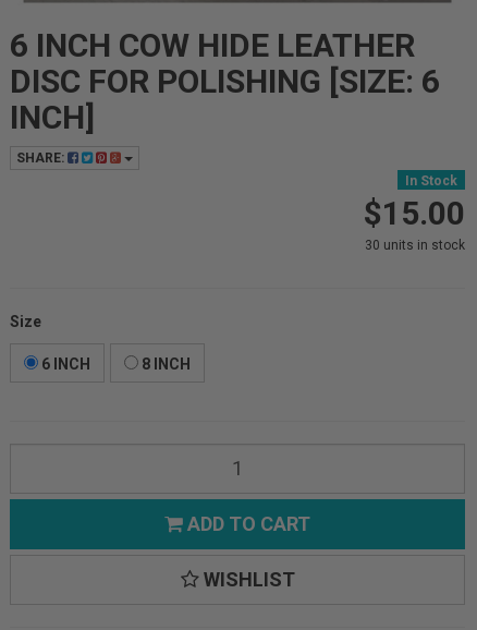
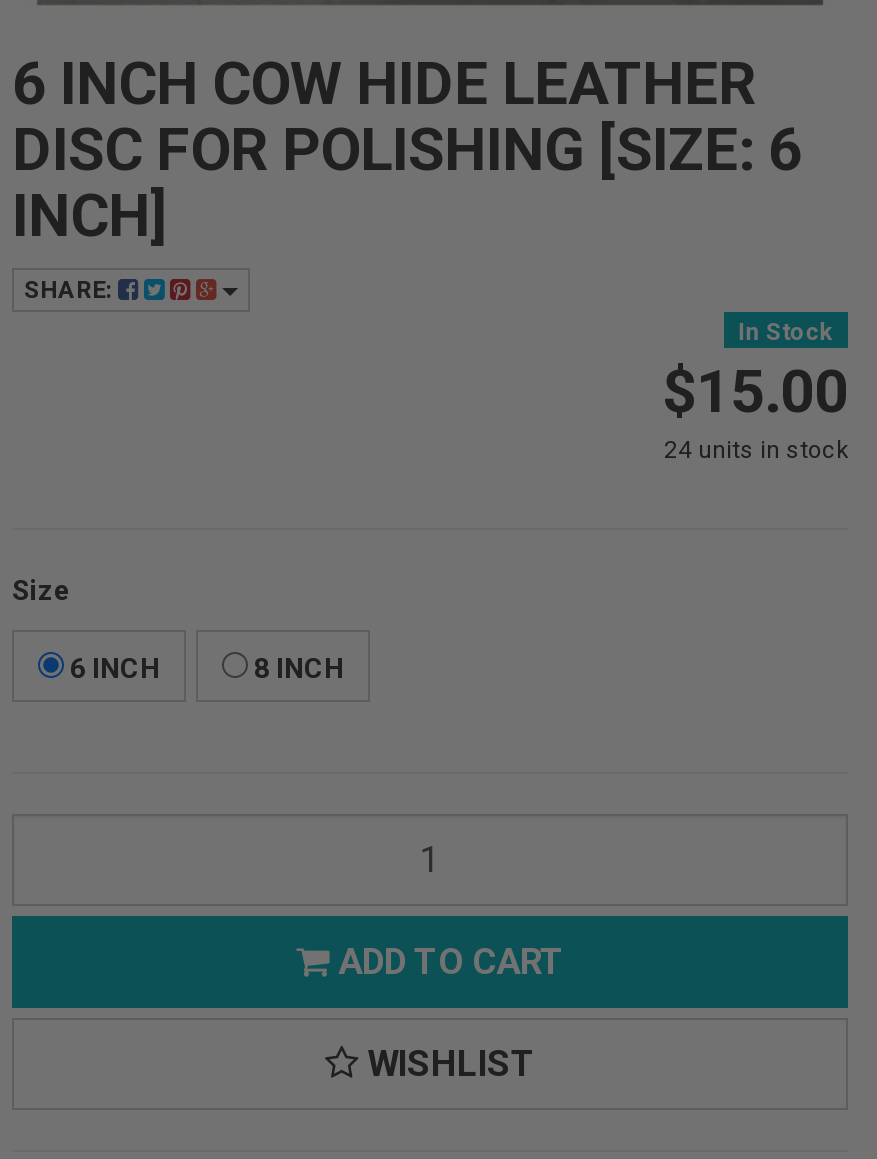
[365,238,465,253] 30 units in stock -> [664,436,848,464] 24 units in stock

